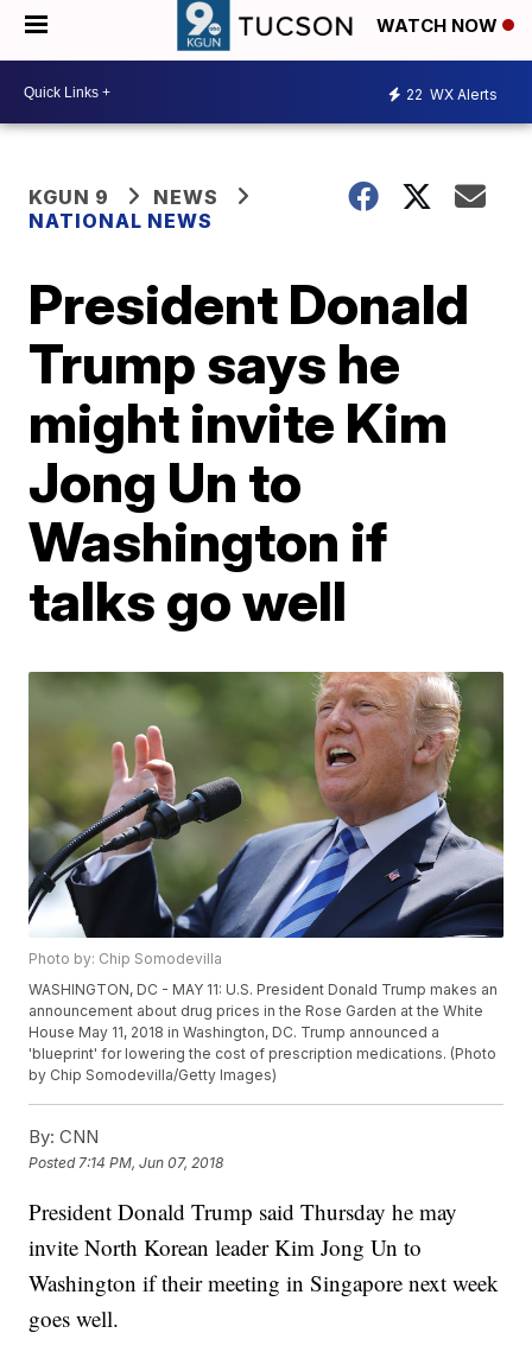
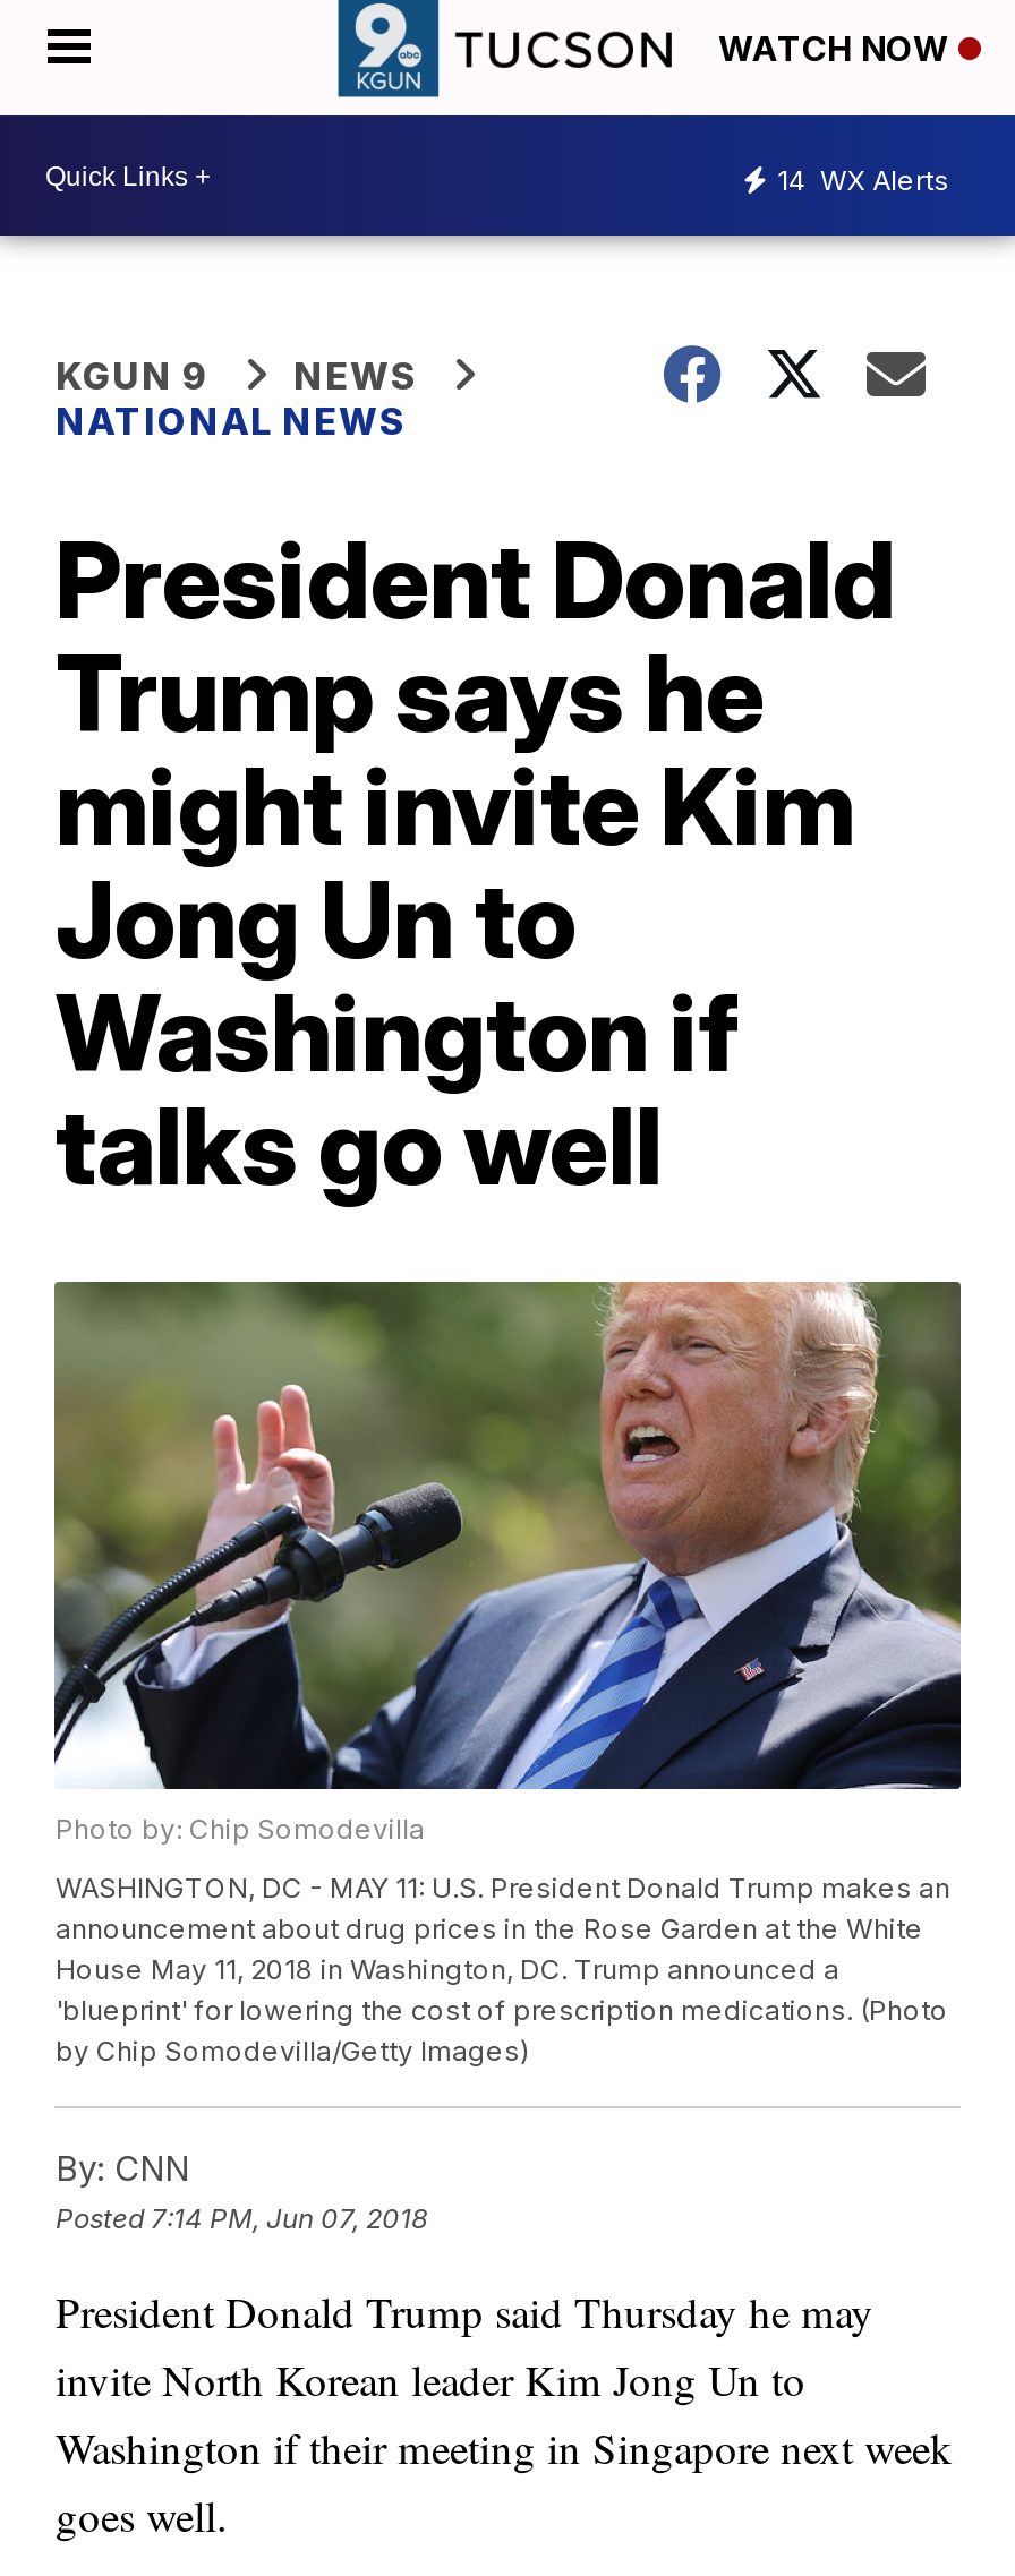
[406,85,498,103] 22 WX Alerts -> [777,162,949,196] 14 WX Alerts

